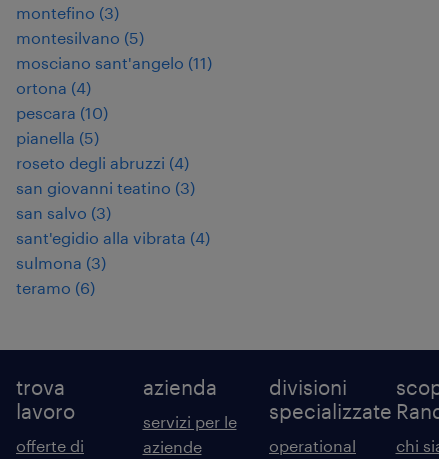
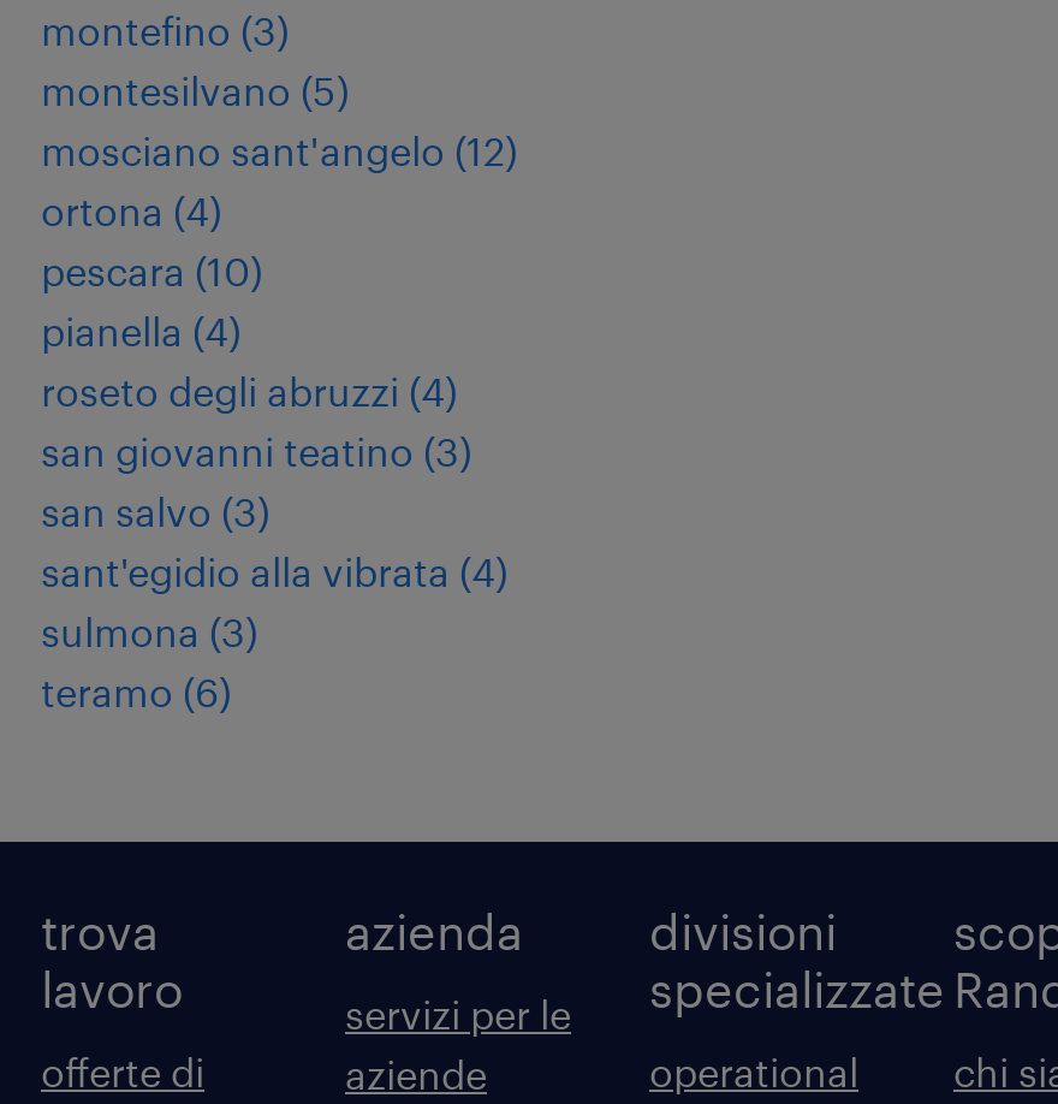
[16,53,212,72] mosciano sant'angelo (11) -> [41,128,517,174] mosciano sant'angelo (12)
[16,128,99,147] pianella (5) -> [41,309,240,355] pianella (4)

